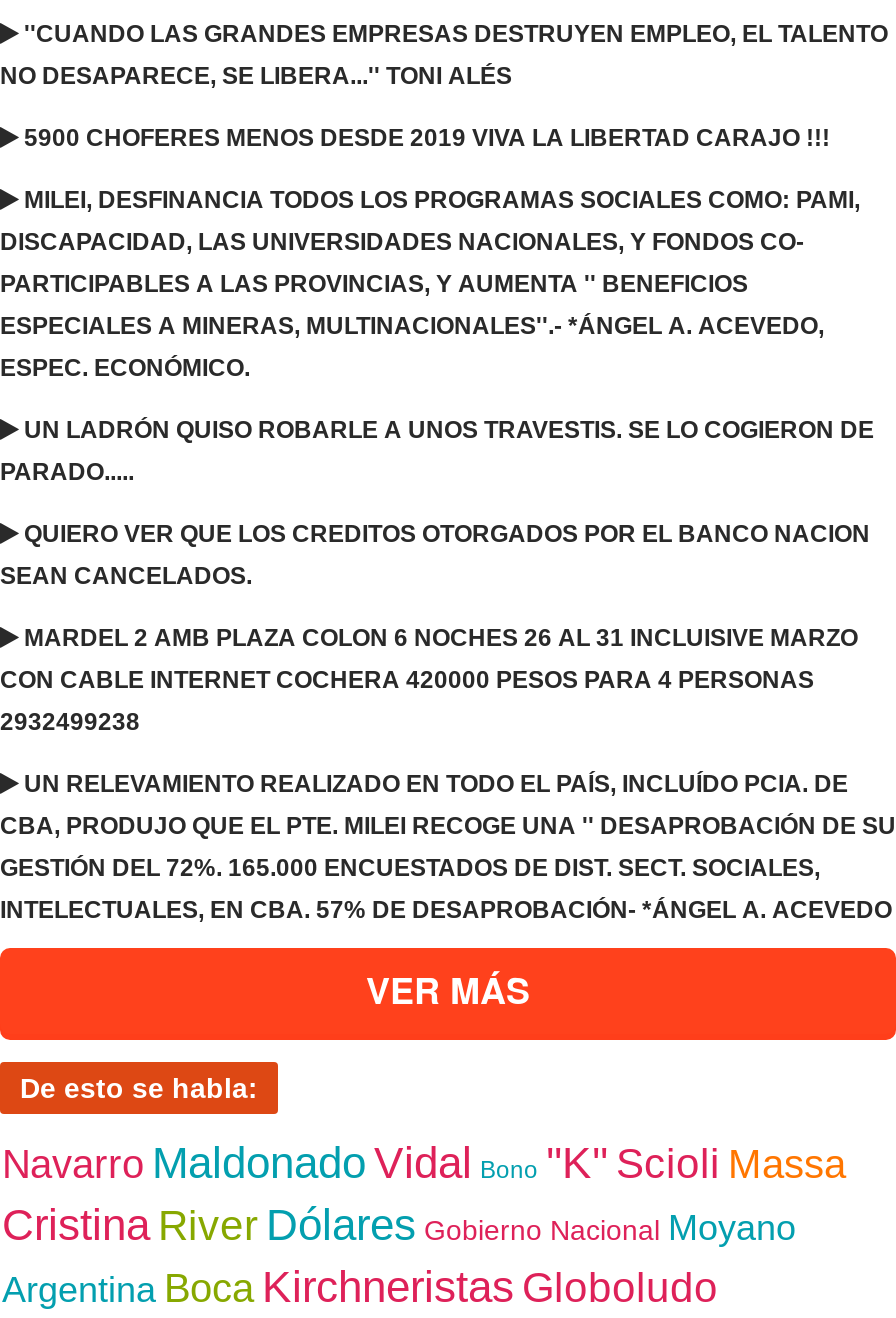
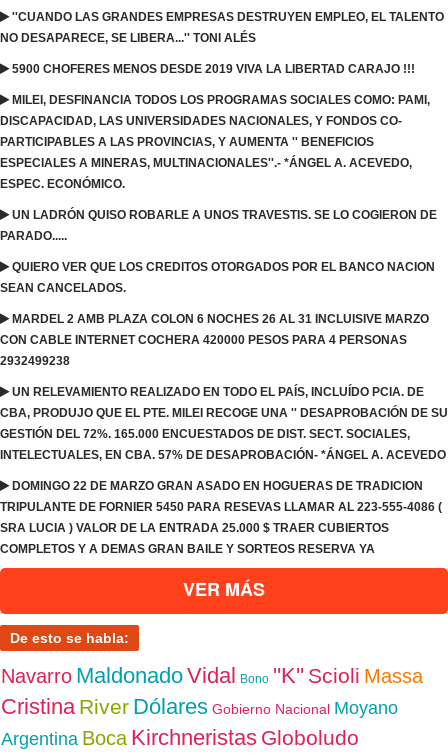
none -> [0,479,442,556] DOMINGO 22 DE MARZO GRAN ASADO EN HOGUERAS DE TRADICION | TRIPULANTE DE FORNIER 5450 PARA RESEVAS LLAMAR AL 223-555-4086 ( | SRA LUCIA ) VALOR DE LA ENTRADA 25.000 $ TRAER CUBIERTOS | COMPLETOS Y A DEMAS GRAN BAILE Y SORTEOS RESERVA YA

